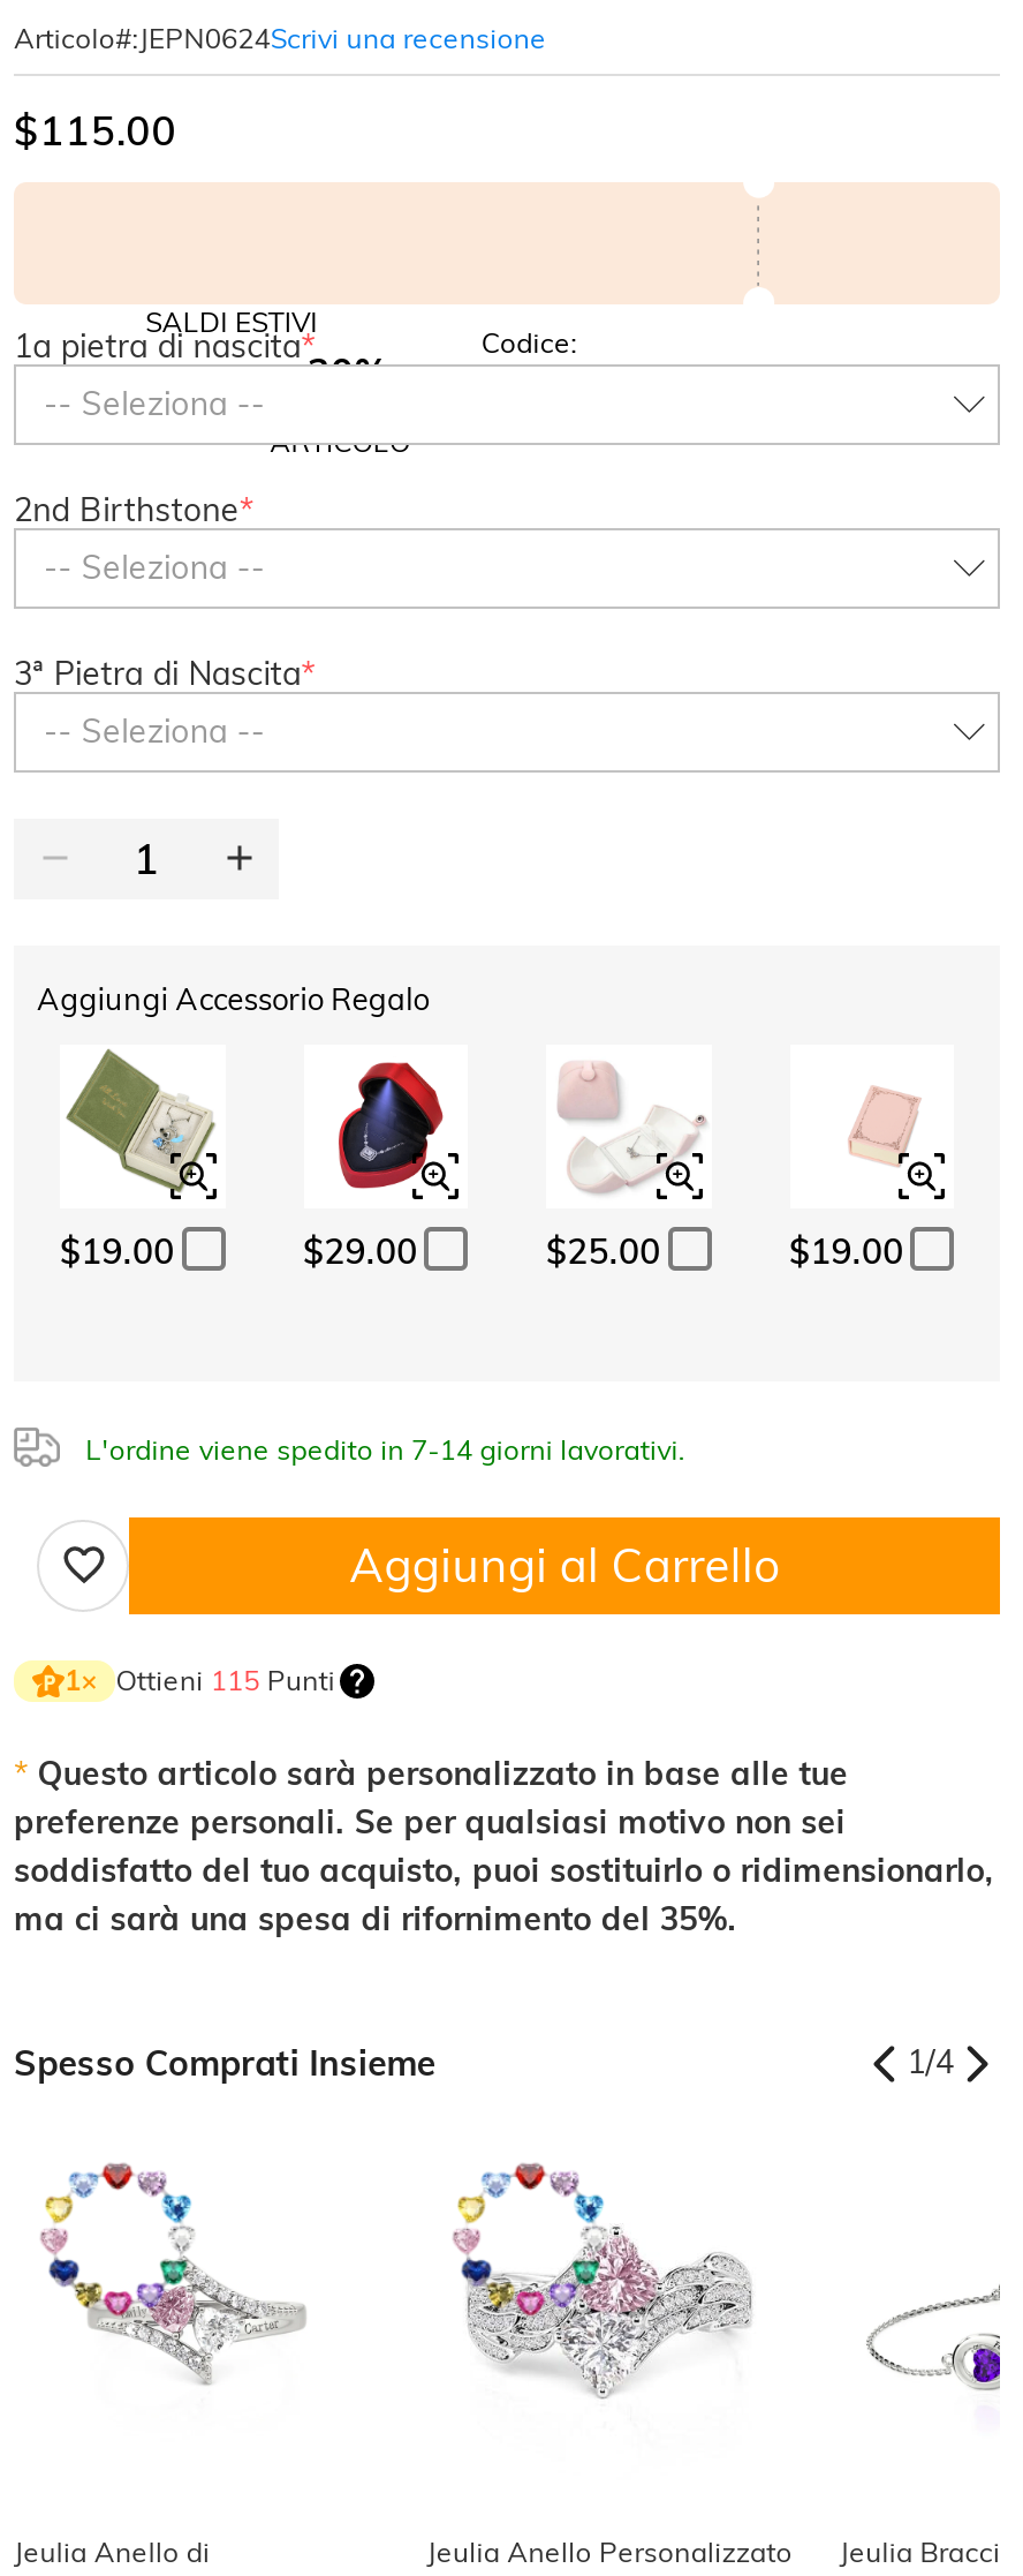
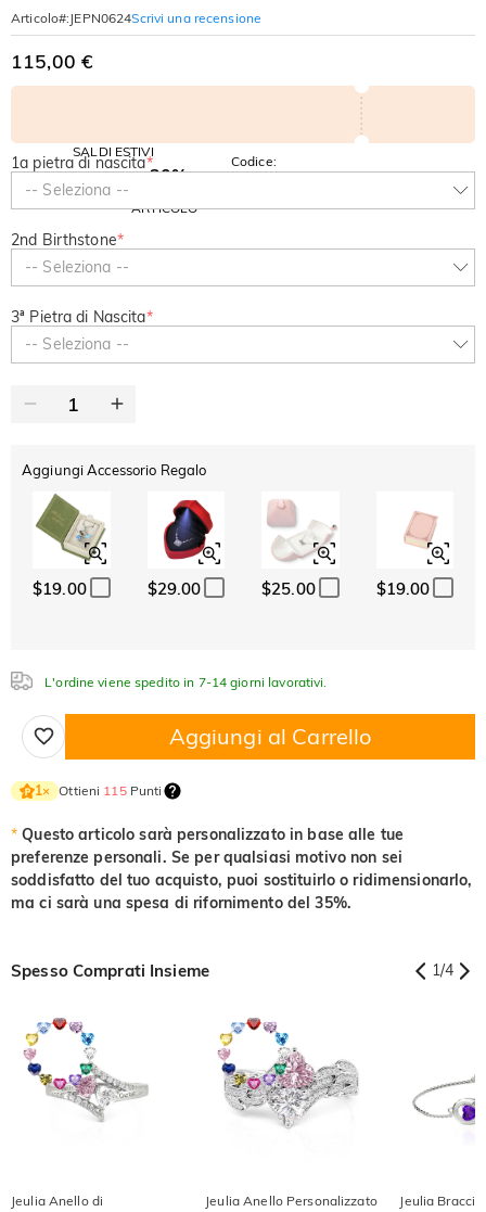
[14,104,177,155] $115.00 -> [11,49,93,73] 115,00 €

